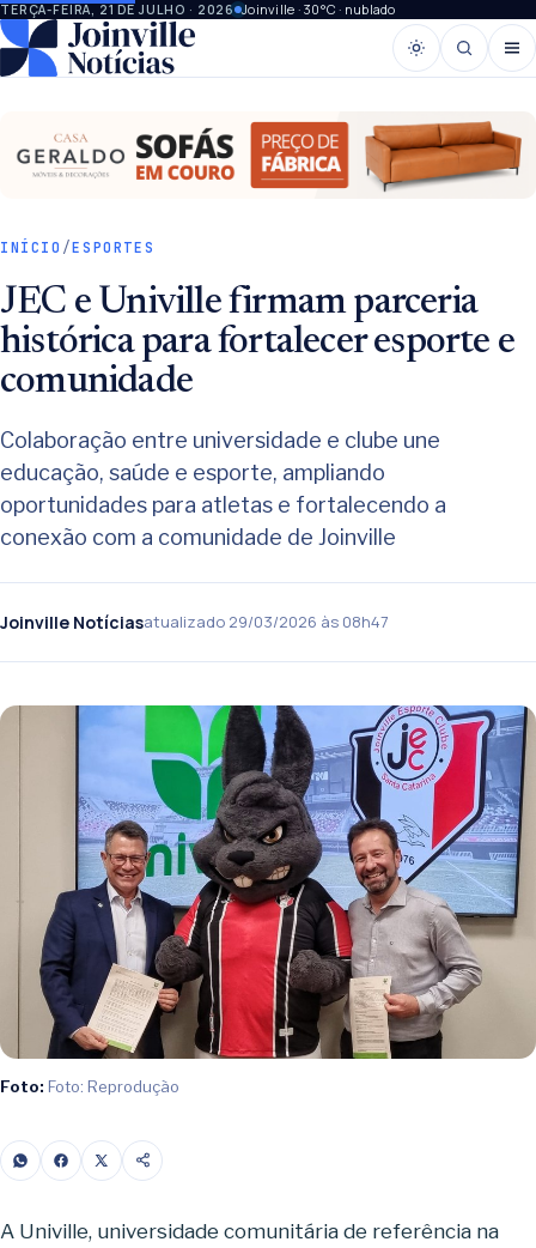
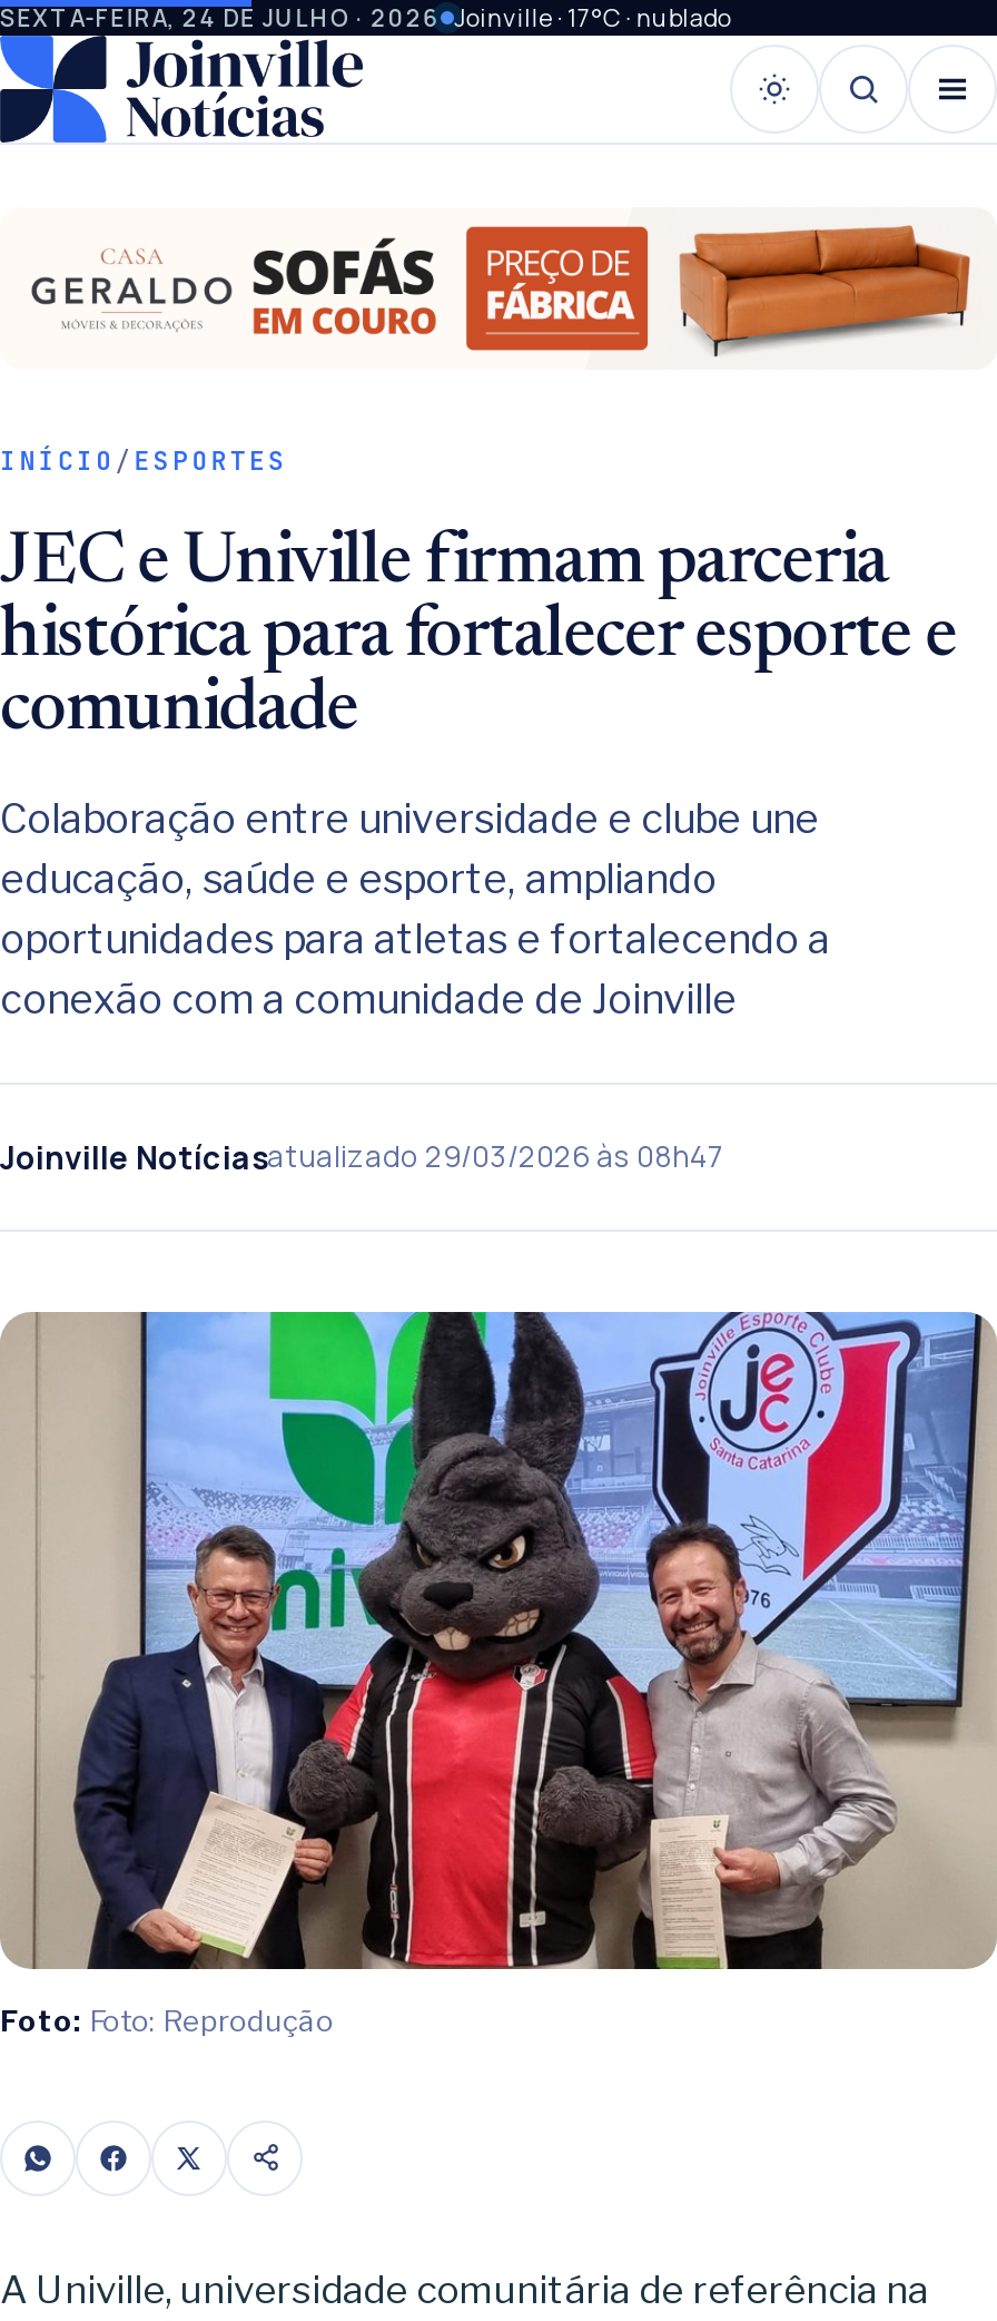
[0,0,395,18] TERÇA-FEIRA, 21 DE JULHO · 2026 Joinville · 30°C · nublado -> [0,0,731,33] SEXTA-FEIRA, 24 DE JULHO · 2026 Joinville · 17°C · nublado

